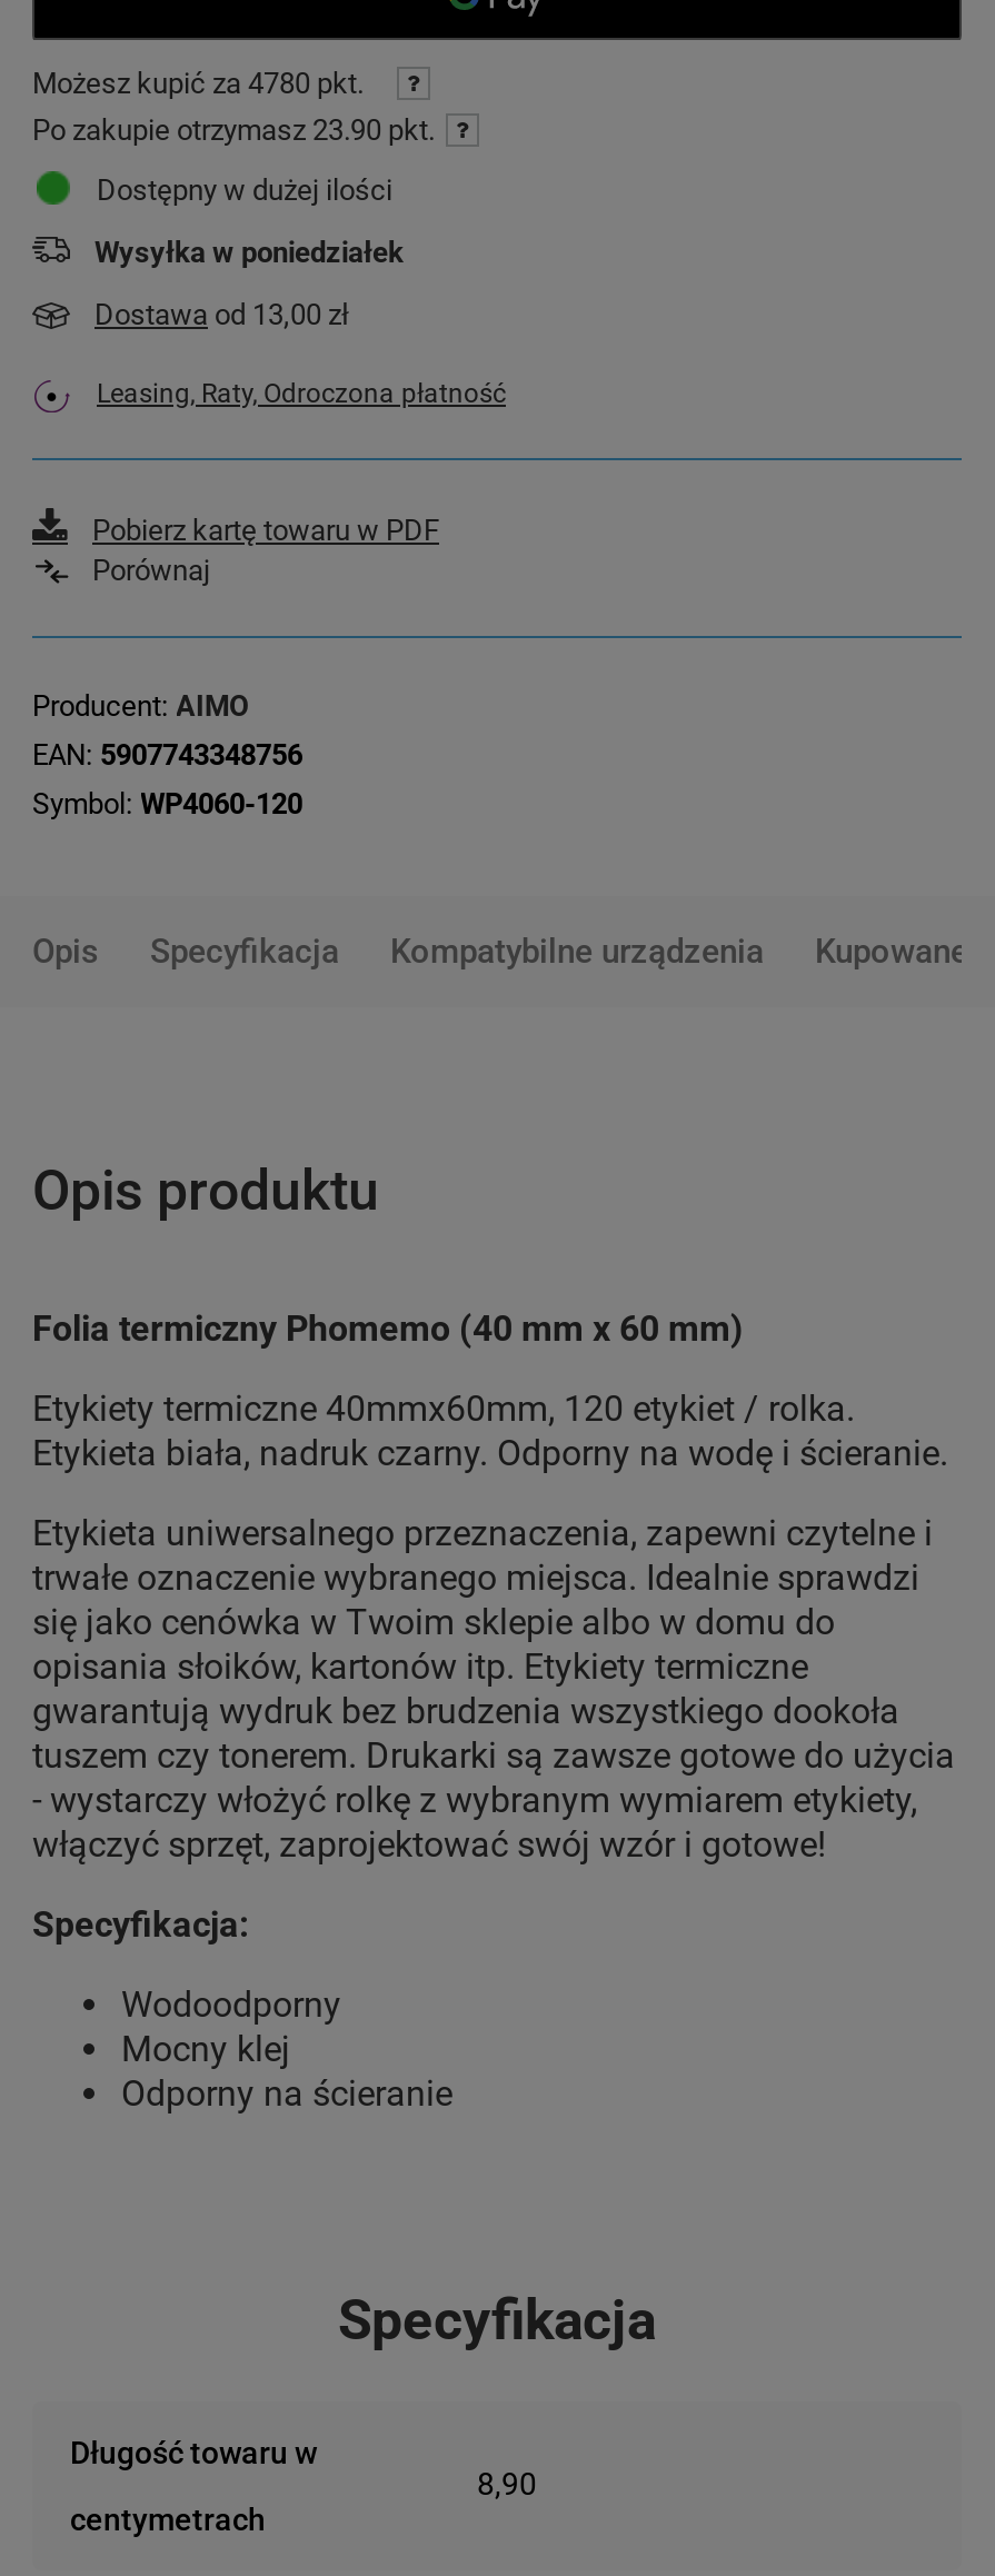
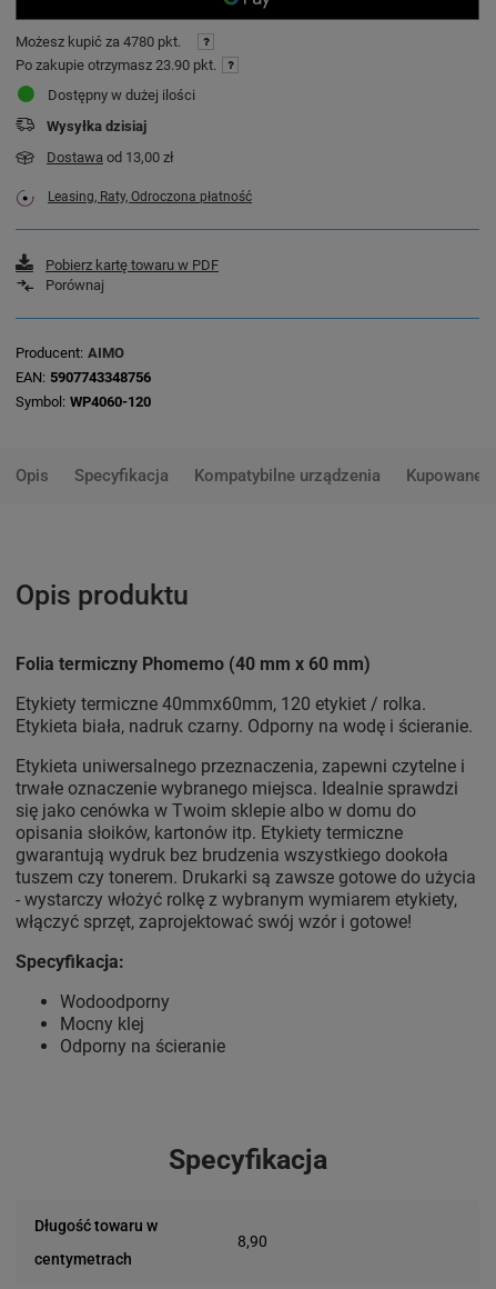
[94,236,404,269] Wysyłka w poniedziałek -> [47,118,146,134] Wysyłka dzisiaj

